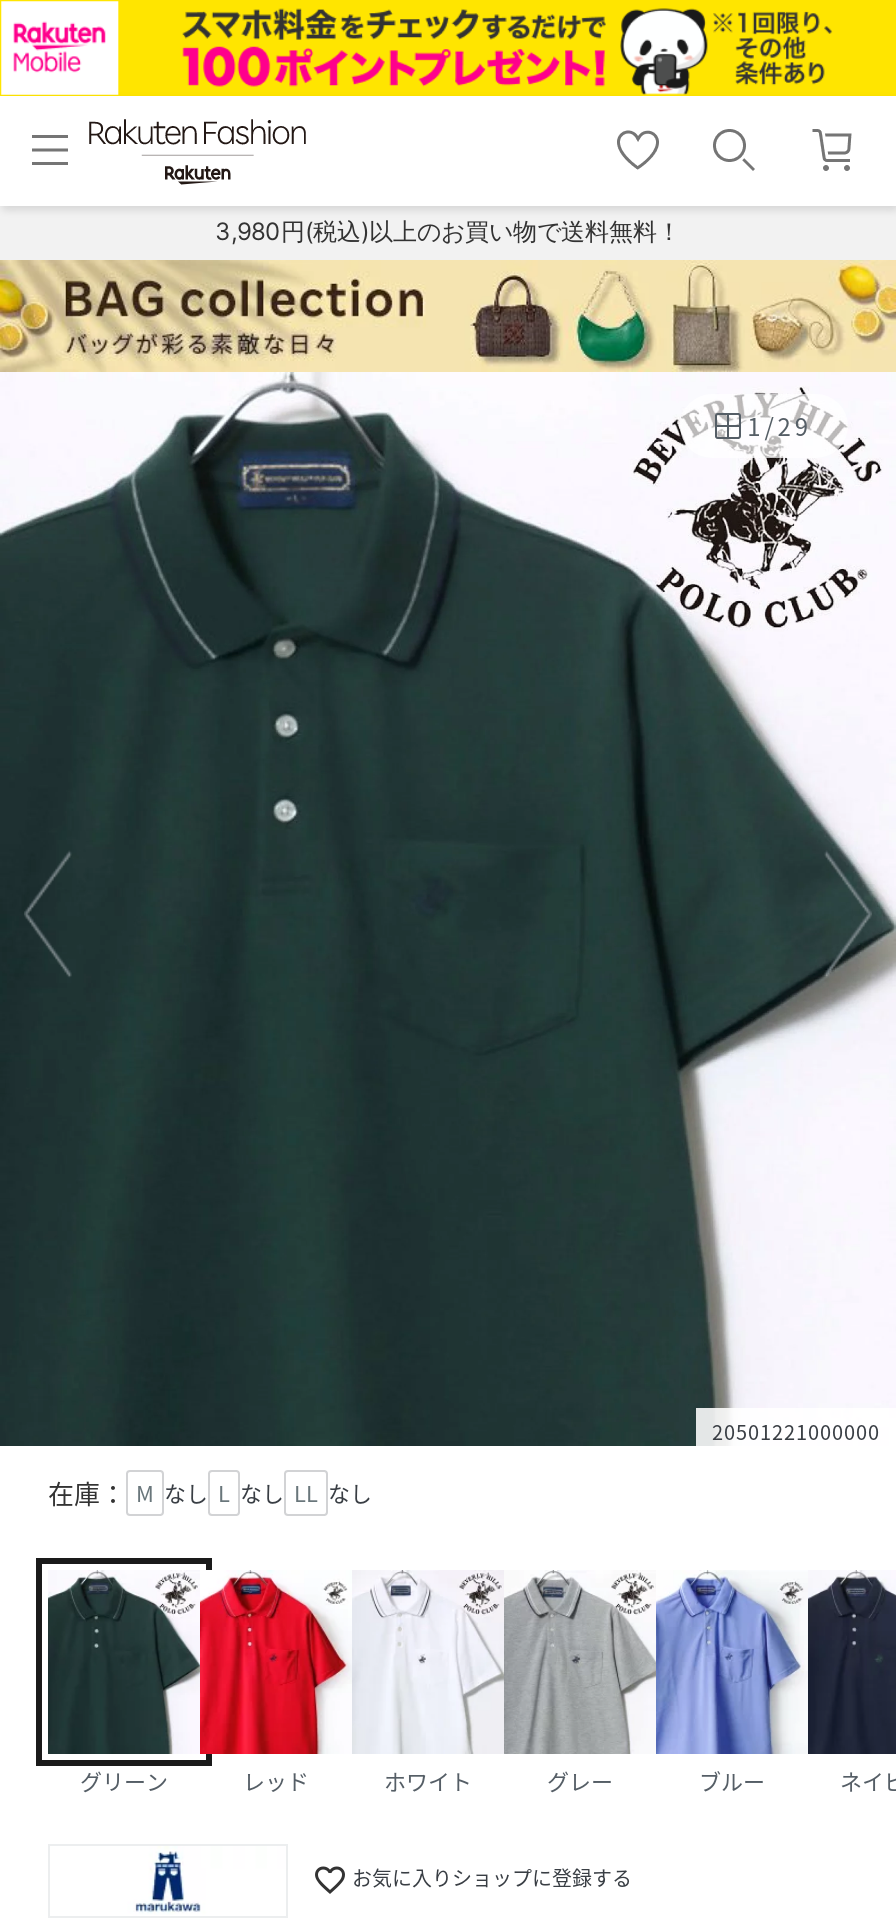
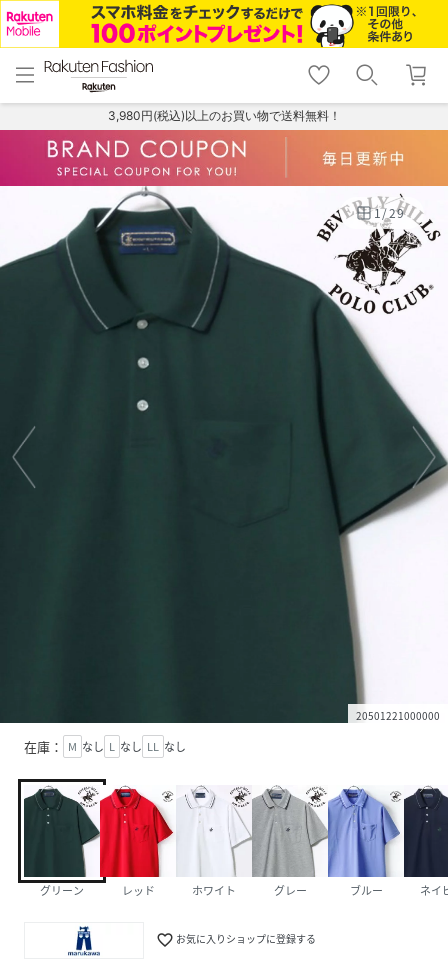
[6,260,890,372] [image] -> [3,129,445,187] [image]

